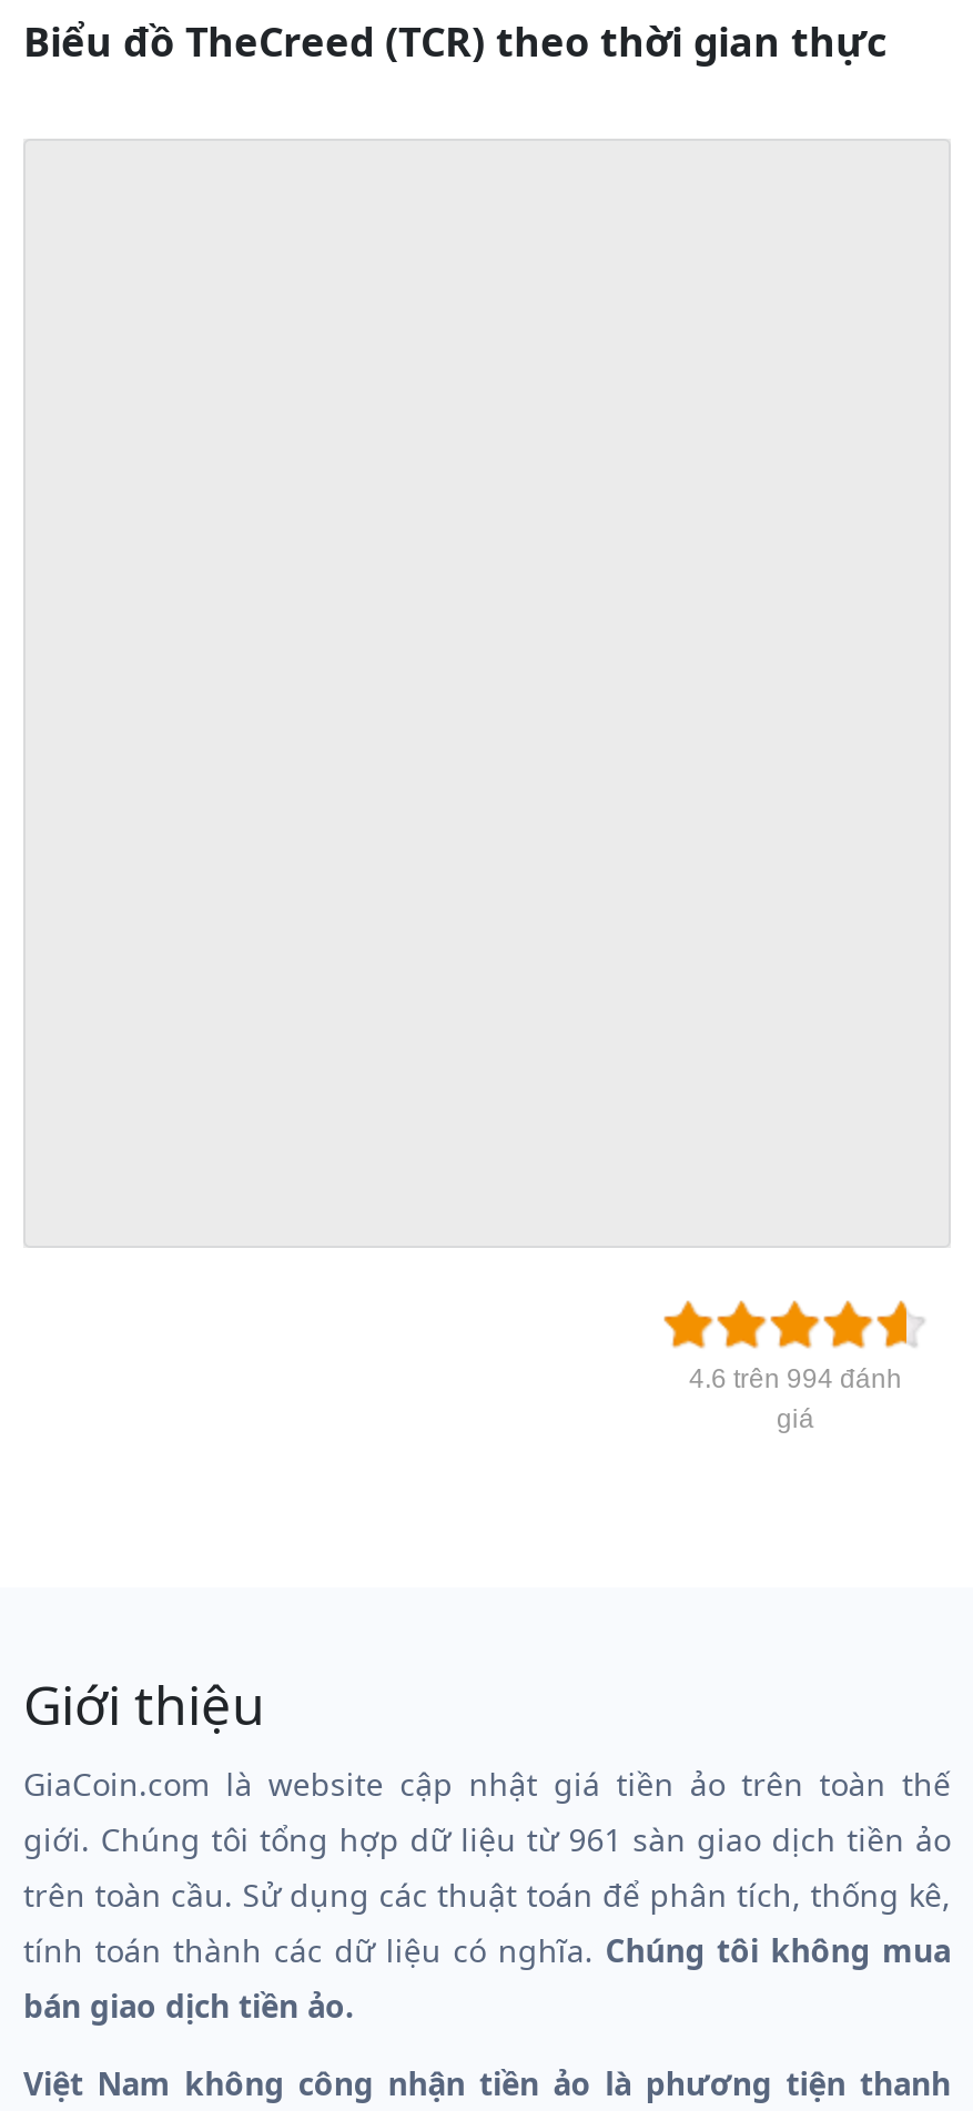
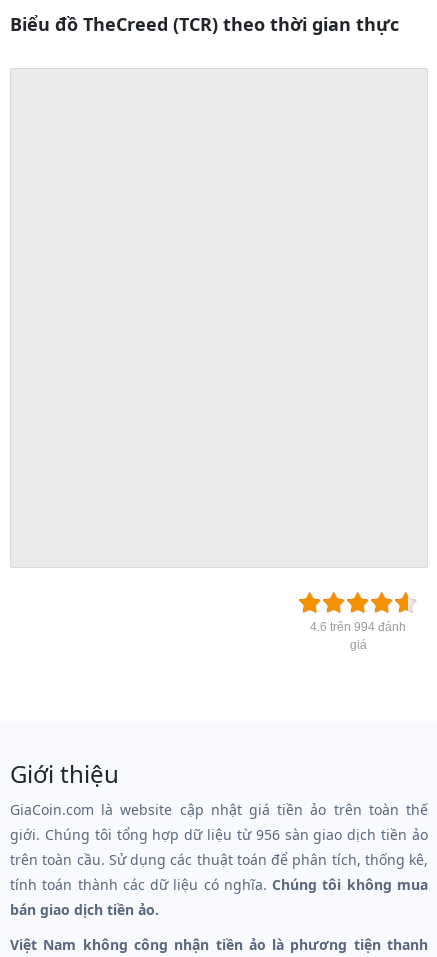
[23,1817,951,1860] giới. Chúng tôi tổng hợp dữ liệu từ 961 sàn giao dịch tiền ảo -> [10,825,428,844] giới. Chúng tôi tổng hợp dữ liệu từ 956 sàn giao dịch tiền ảo

